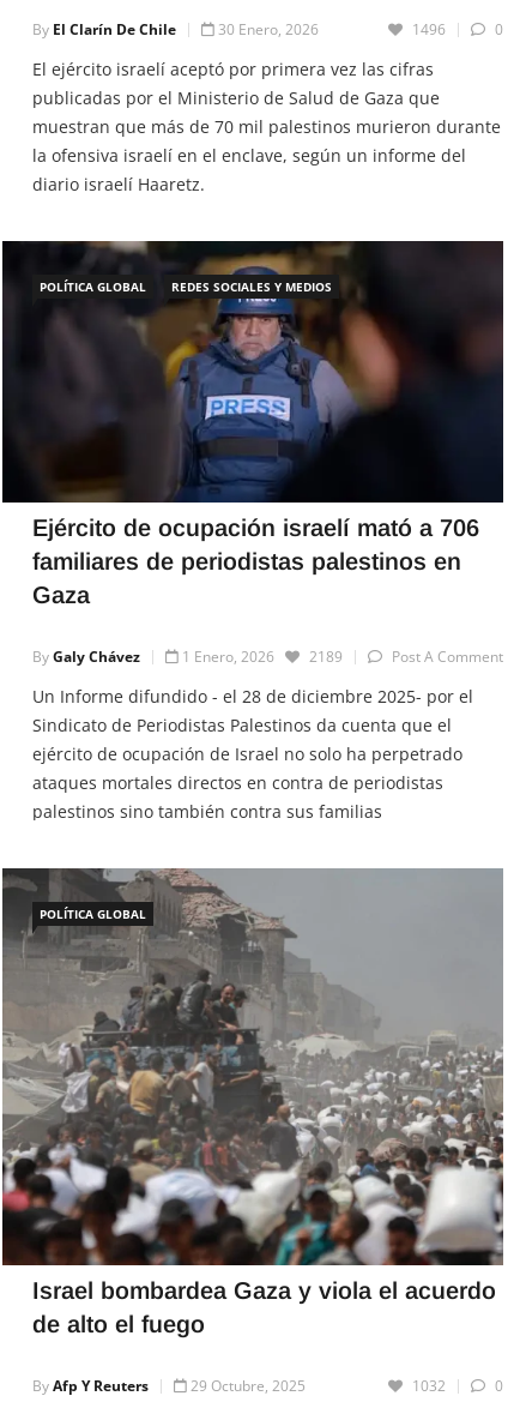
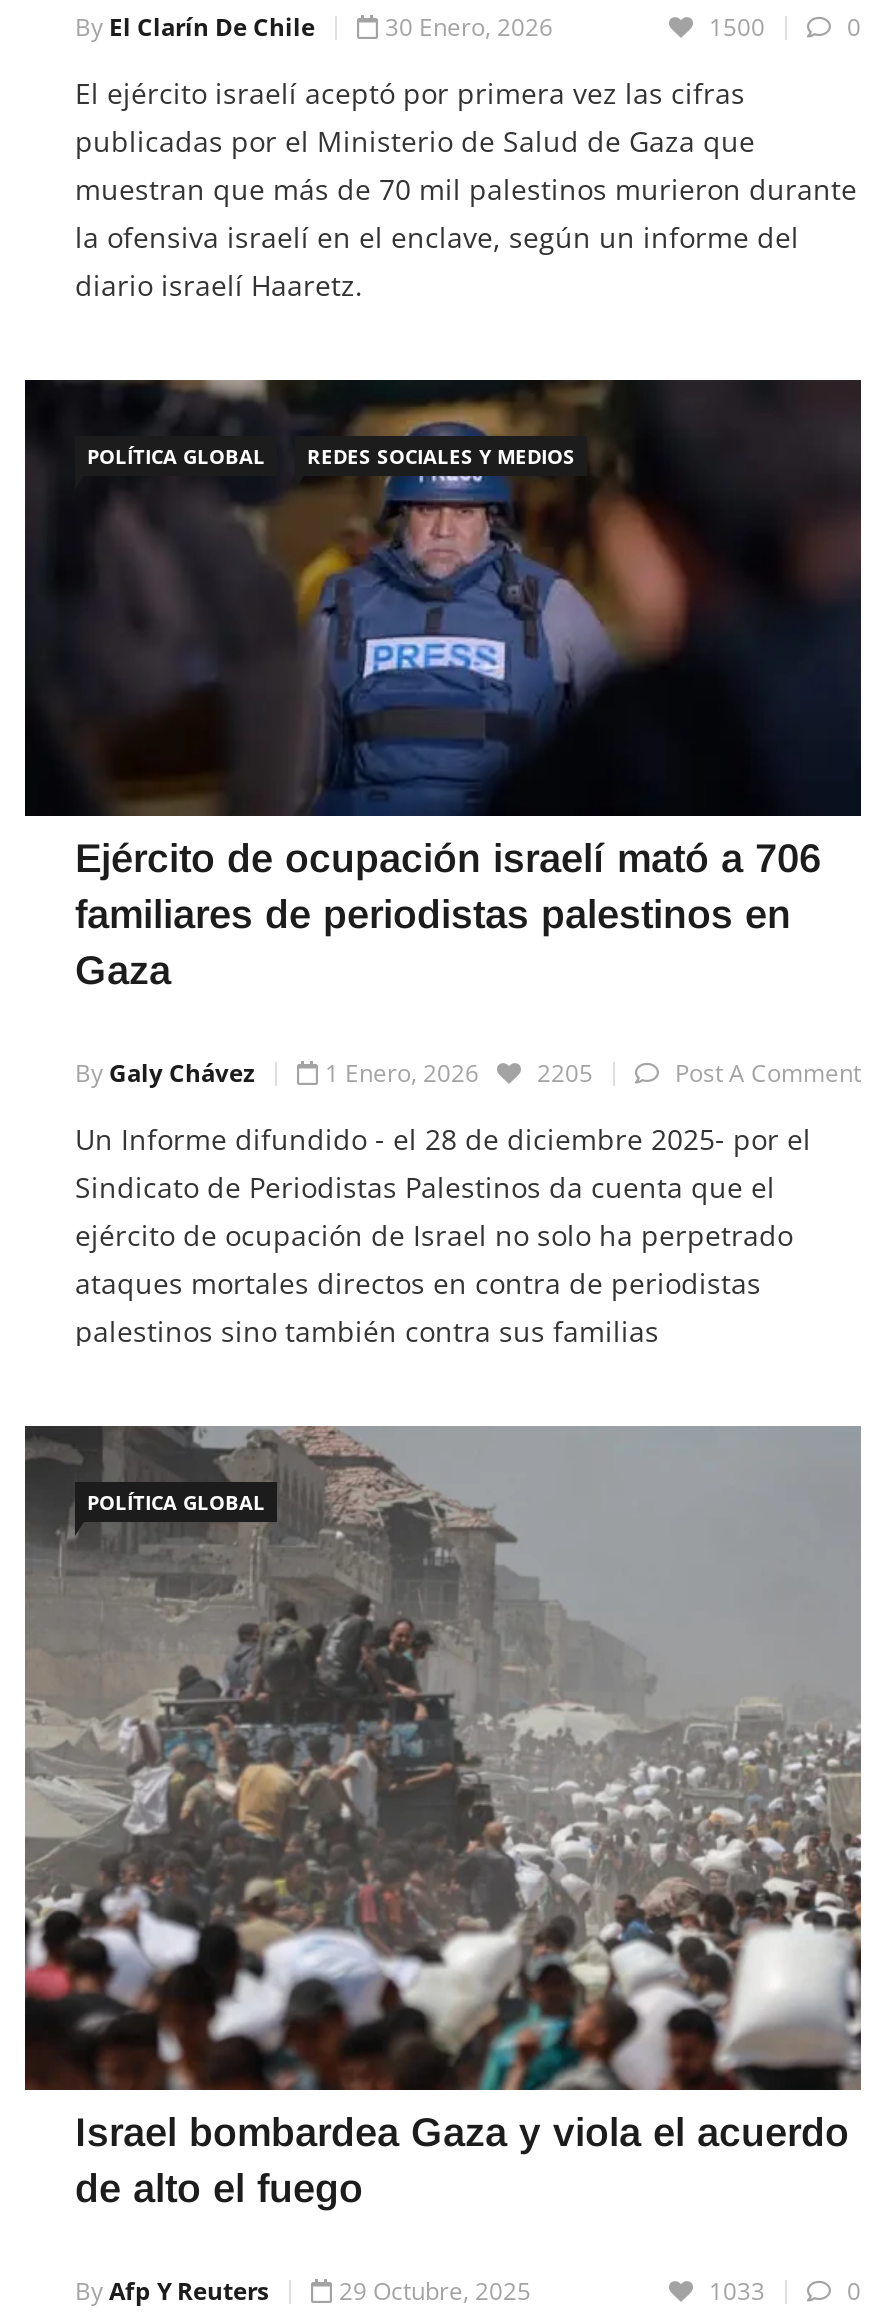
[409,19,446,39] 1496 -> [703,10,765,44] 1500
[182,646,343,667] 1 Enero, 2026 2189 -> [325,1057,593,1091] 1 Enero, 2026 2205
[409,1376,446,1396] 1032 -> [703,2274,765,2308] 1033

